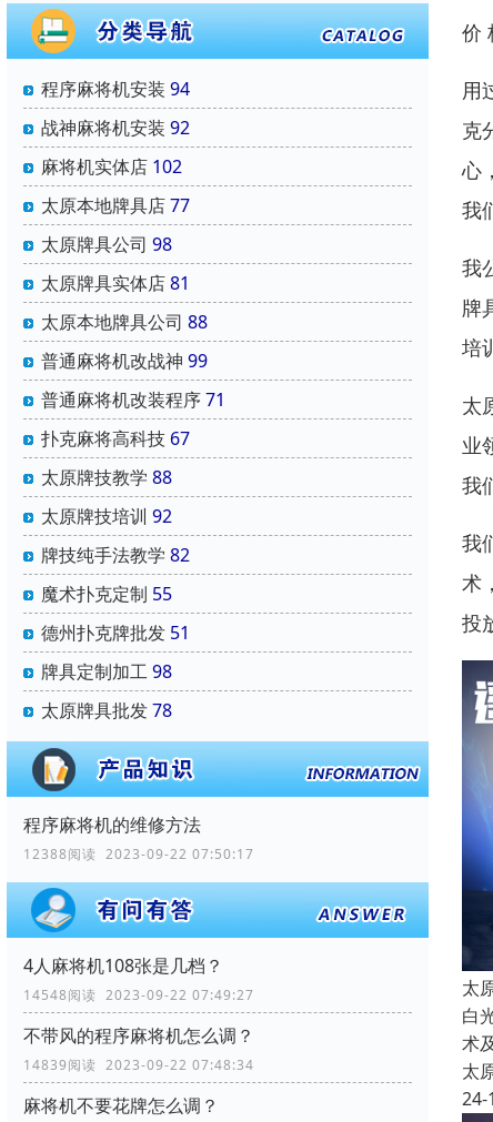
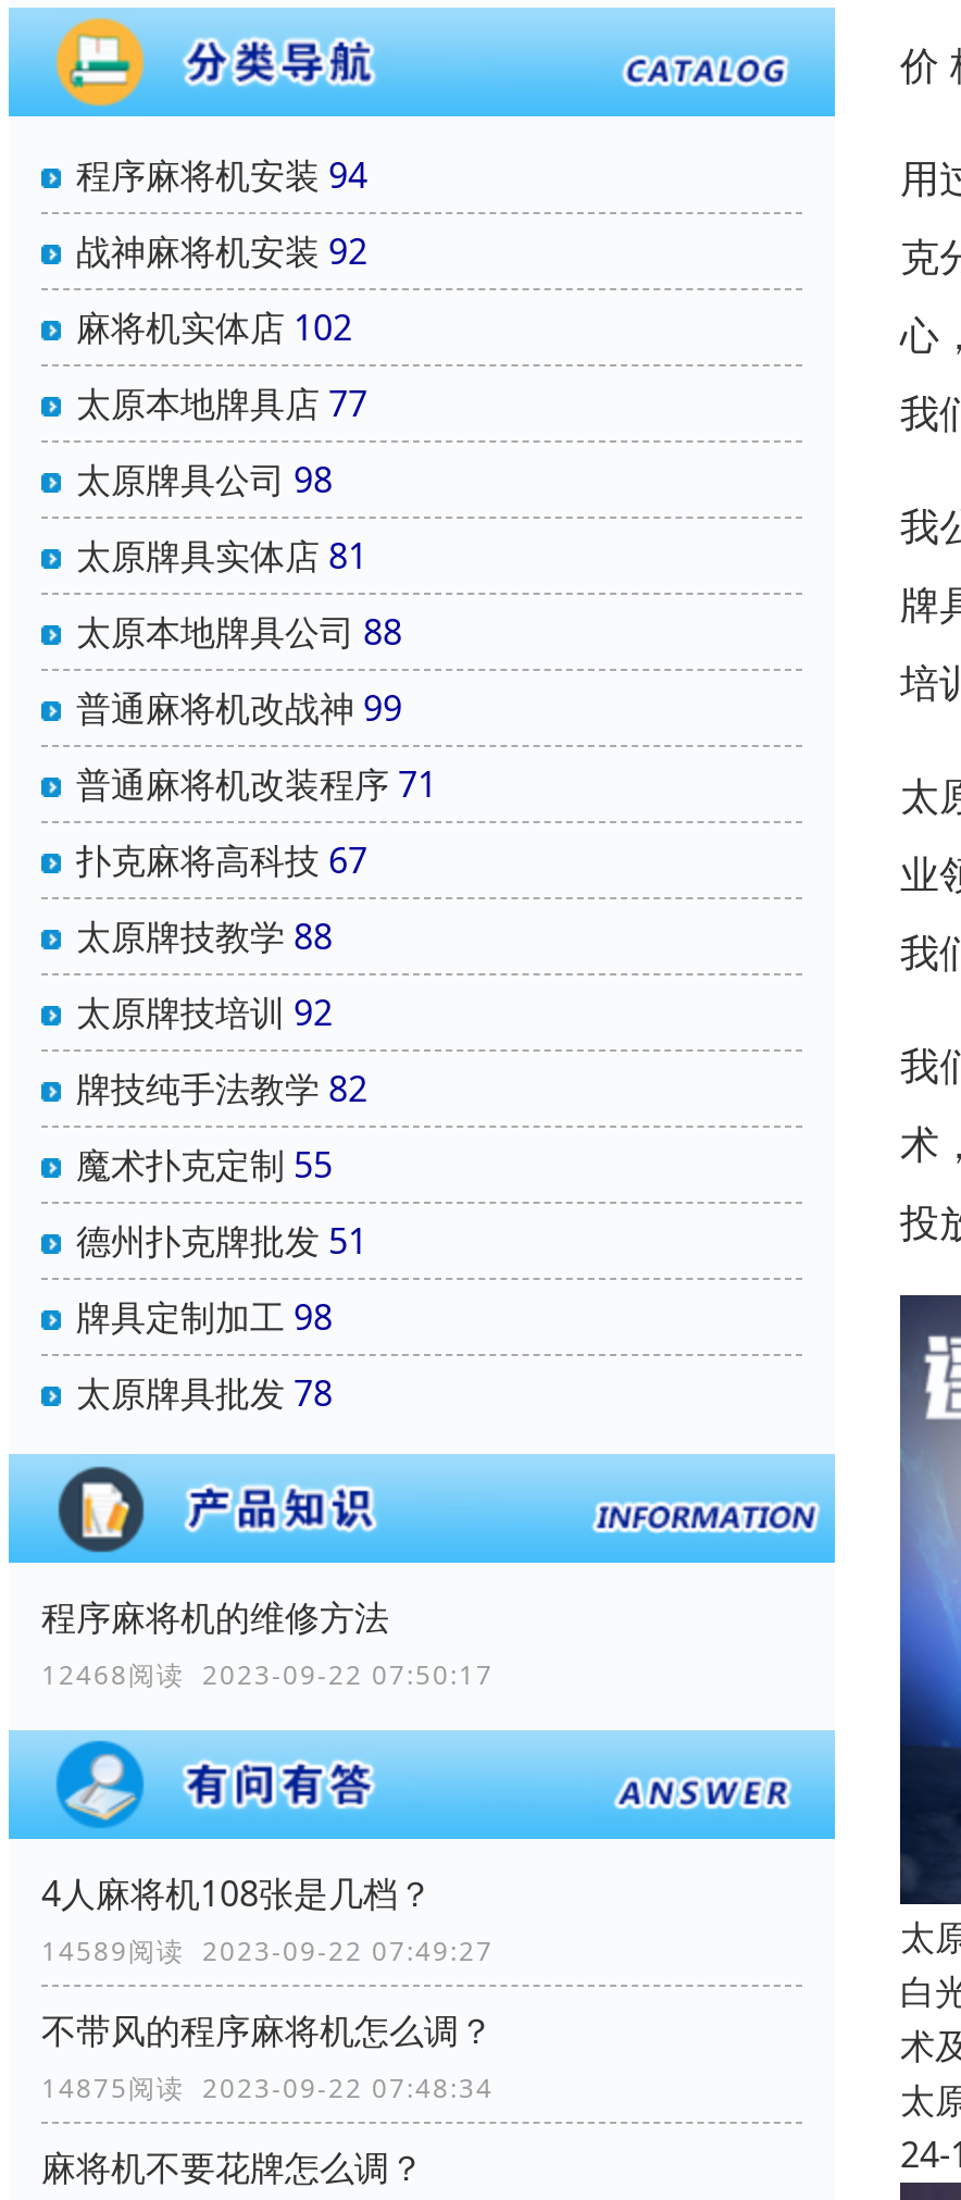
[23,845,254,864] 12388阅读 2023-09-22 07:50:17 -> [41,1657,494,1694] 12468阅读 2023-09-22 07:50:17
[23,986,254,1005] 14548阅读 2023-09-22 07:49:27 -> [41,1933,494,1970] 14589阅读 2023-09-22 07:49:27
[23,1056,254,1075] 14839阅读 2023-09-22 07:48:34 -> [41,2070,494,2107] 14875阅读 2023-09-22 07:48:34

